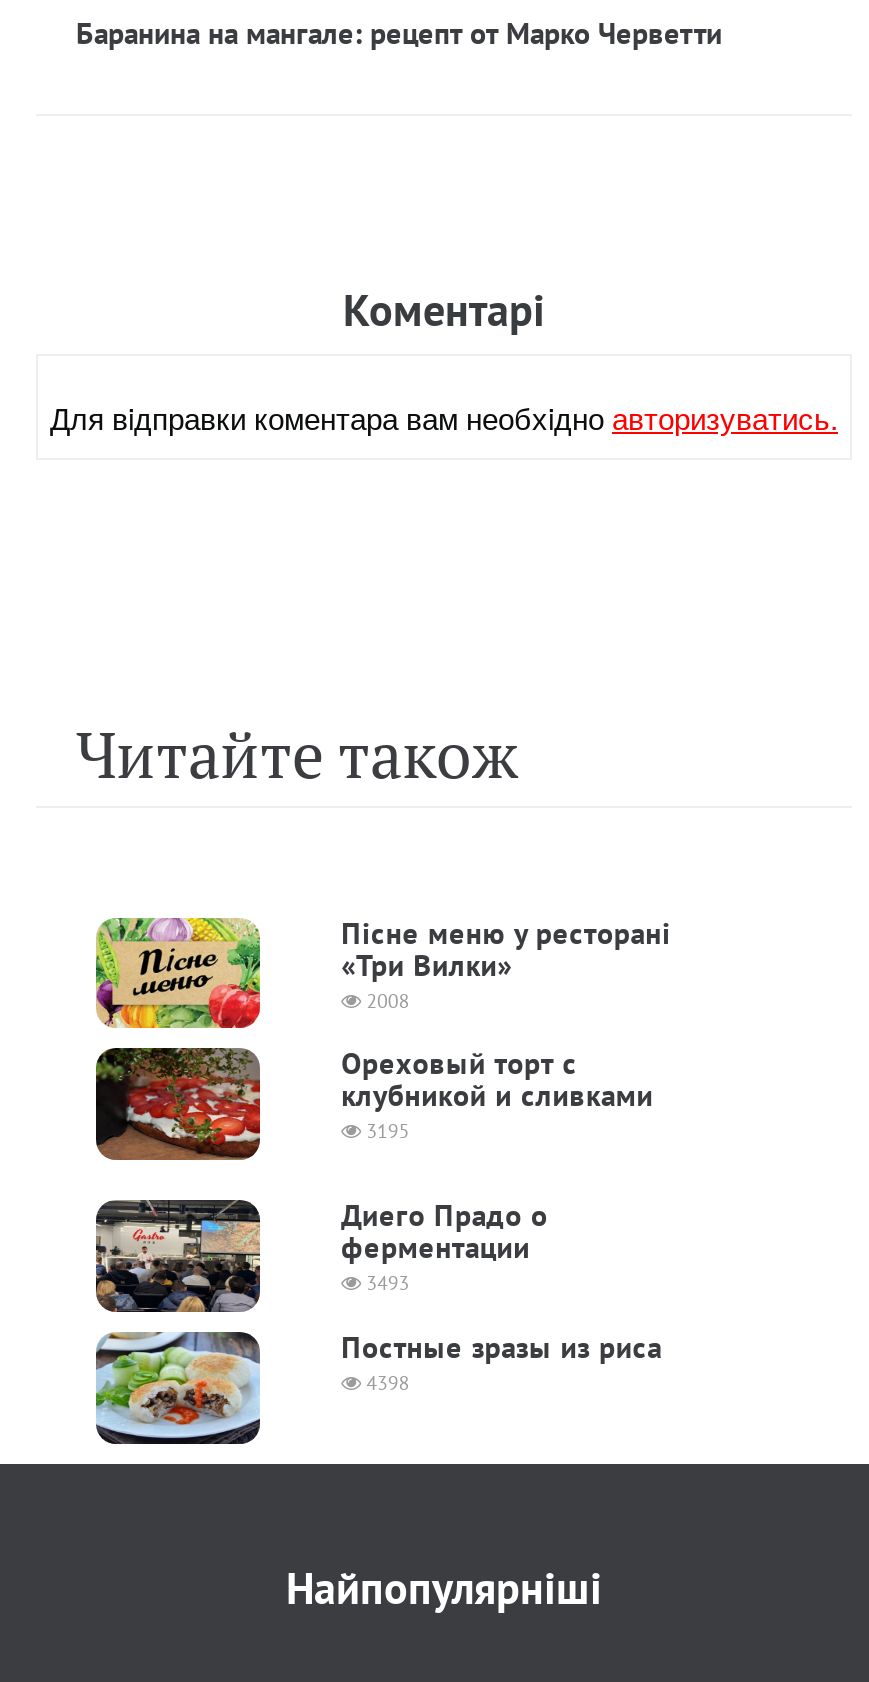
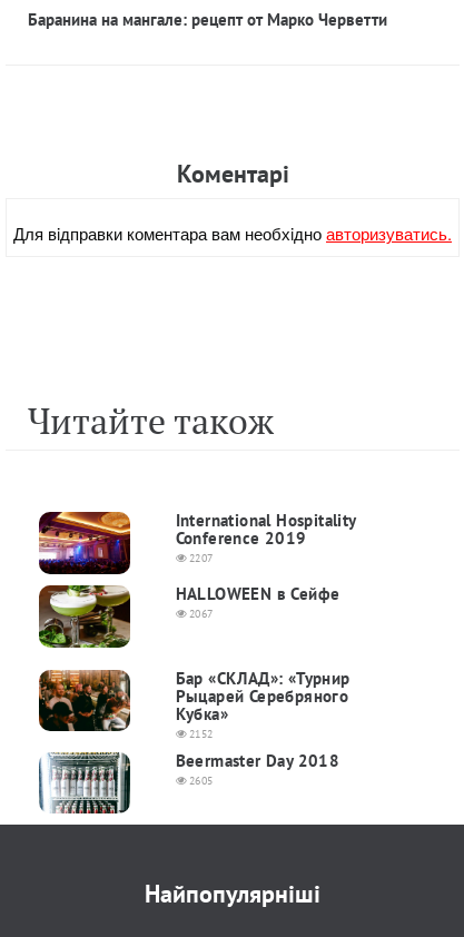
[94,914,671,1396] [image] | Пісне меню у ресторані | «Три Вилки» | 2008 | Ореховый торт с | клубникой и сливками | 3195 | Диего Прадо о | ферментации | 3493 | Постные зразы из риса | 4398 -> [38,510,356,788] [image] | International Hospitality | Conference 2019 | 2207 | HALLOWEEN в Сейфе | 2067 | Бар «СКЛАД»: «Турнир | Рыцарей Серебряного | Кубка» | 2152 | Beermaster Day 2018 | 2605
[94,1046,262,1162] [image] -> [38,584,131,649] [image]
[94,1196,262,1314] [image] -> [38,669,130,732] [image]
[96,1328,260,1446] [image] -> [39,749,131,813] [image]

